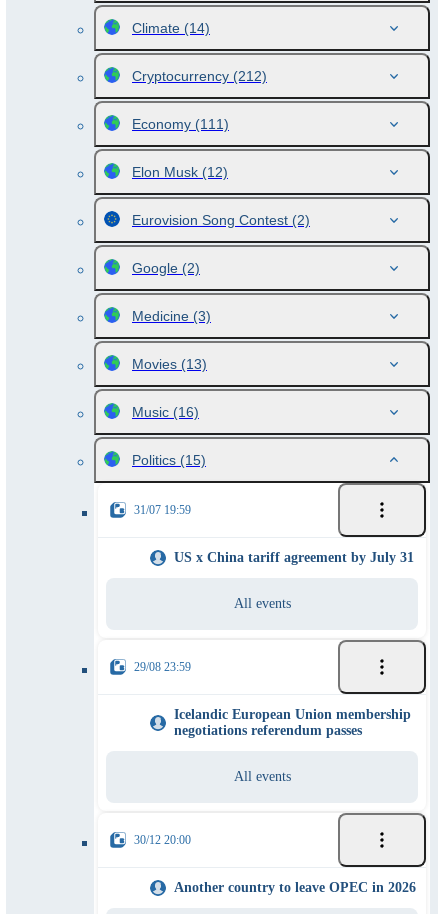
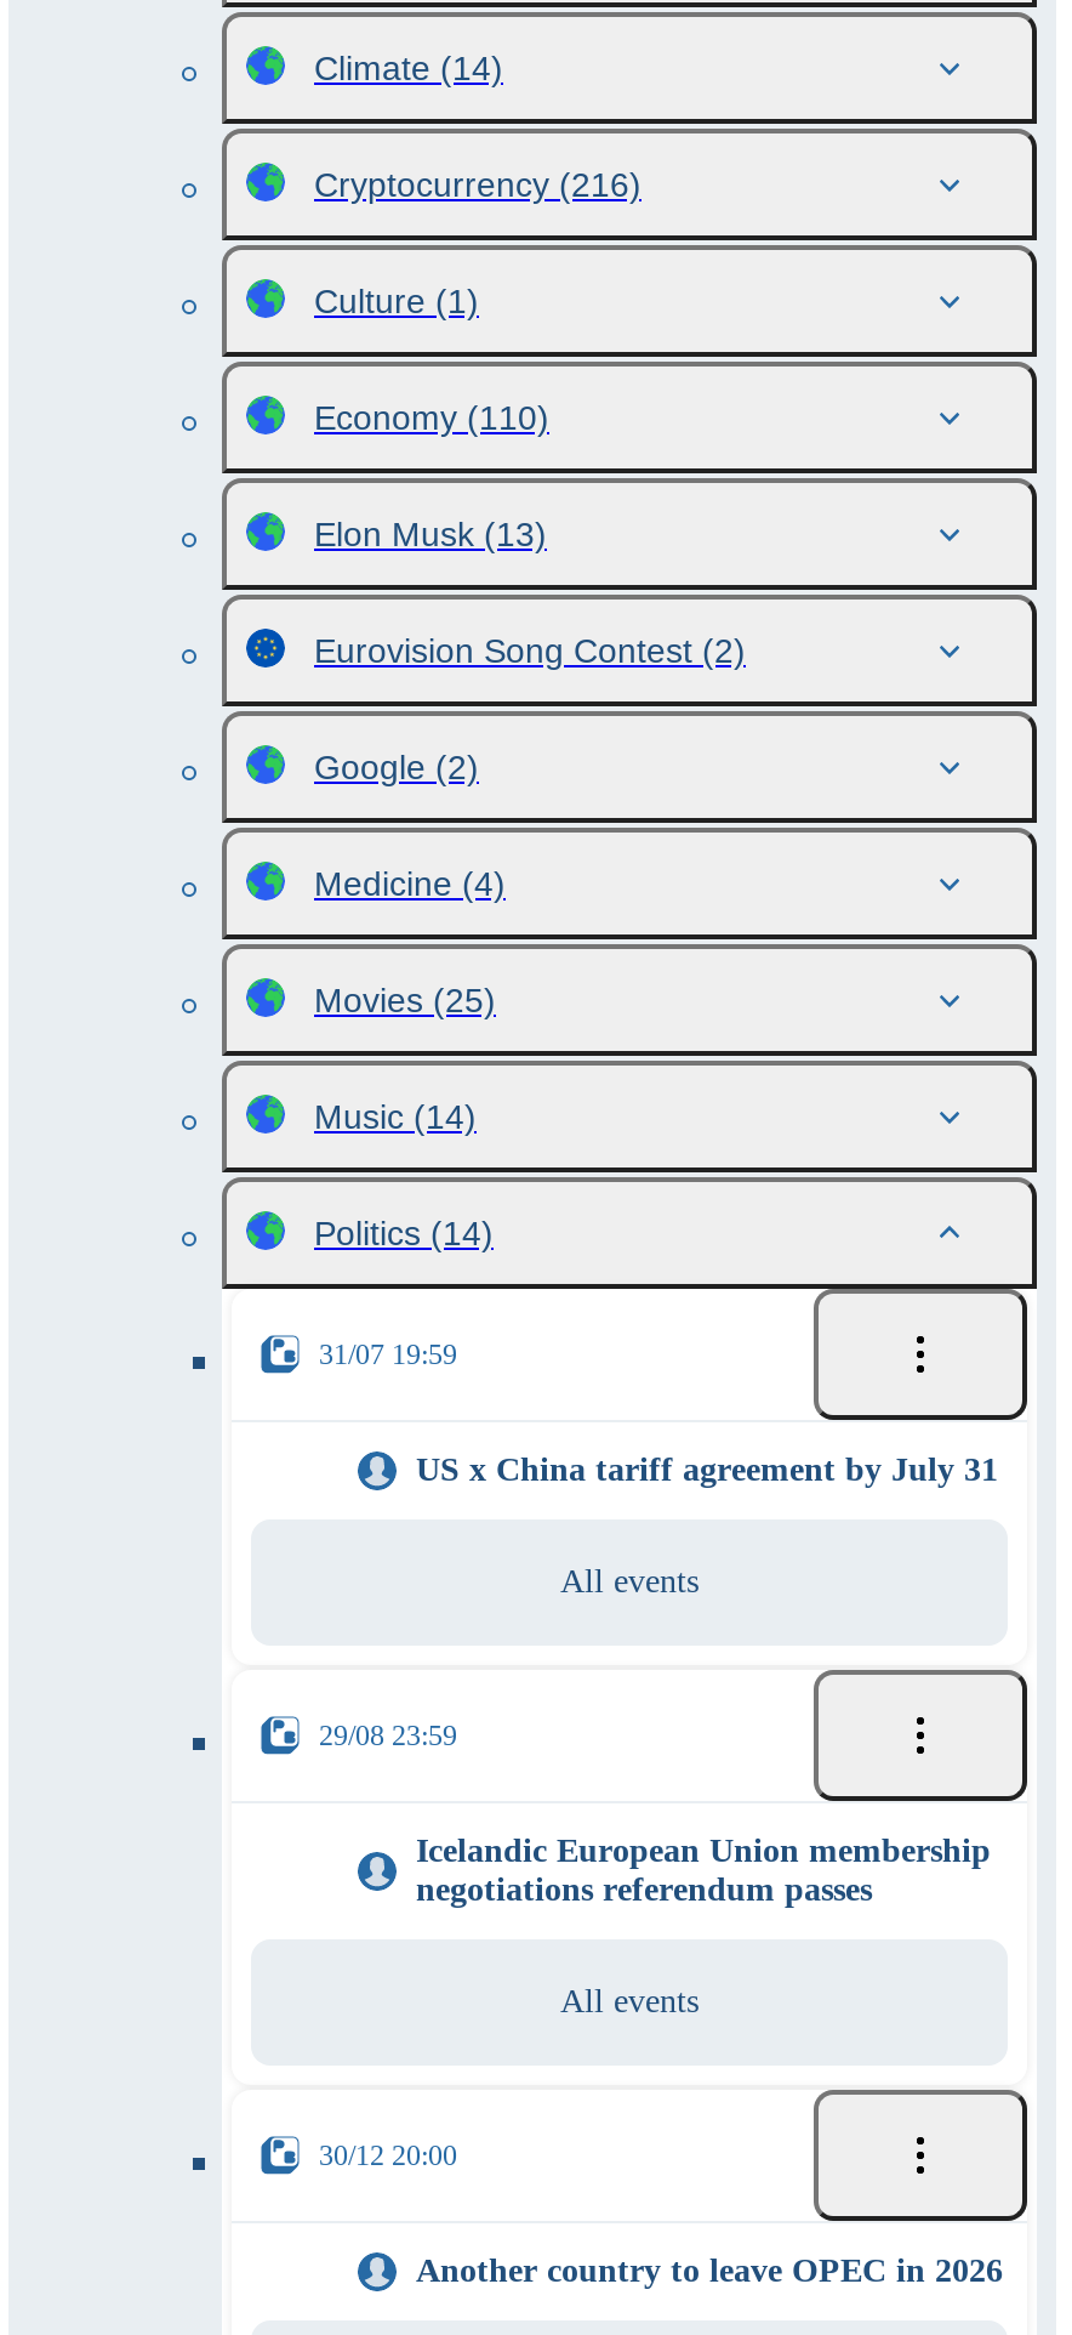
[132,68,267,180] Cryptocurrency (212) | Economy (111) | Elon Musk (12) -> [314,165,642,553] Cryptocurrency (216) | Culture (1) | Economy (110) | Elon Musk (13)
[132,308,211,324] Medicine (3) -> [314,864,506,903] Medicine (4)
[132,356,207,372] Movies (13) -> [314,981,496,1019] Movies (25)
[132,404,199,420] Music (16) -> [314,1097,477,1136] Music (14)
[132,452,206,468] Politics (15) -> [314,1214,494,1252] Politics (14)

